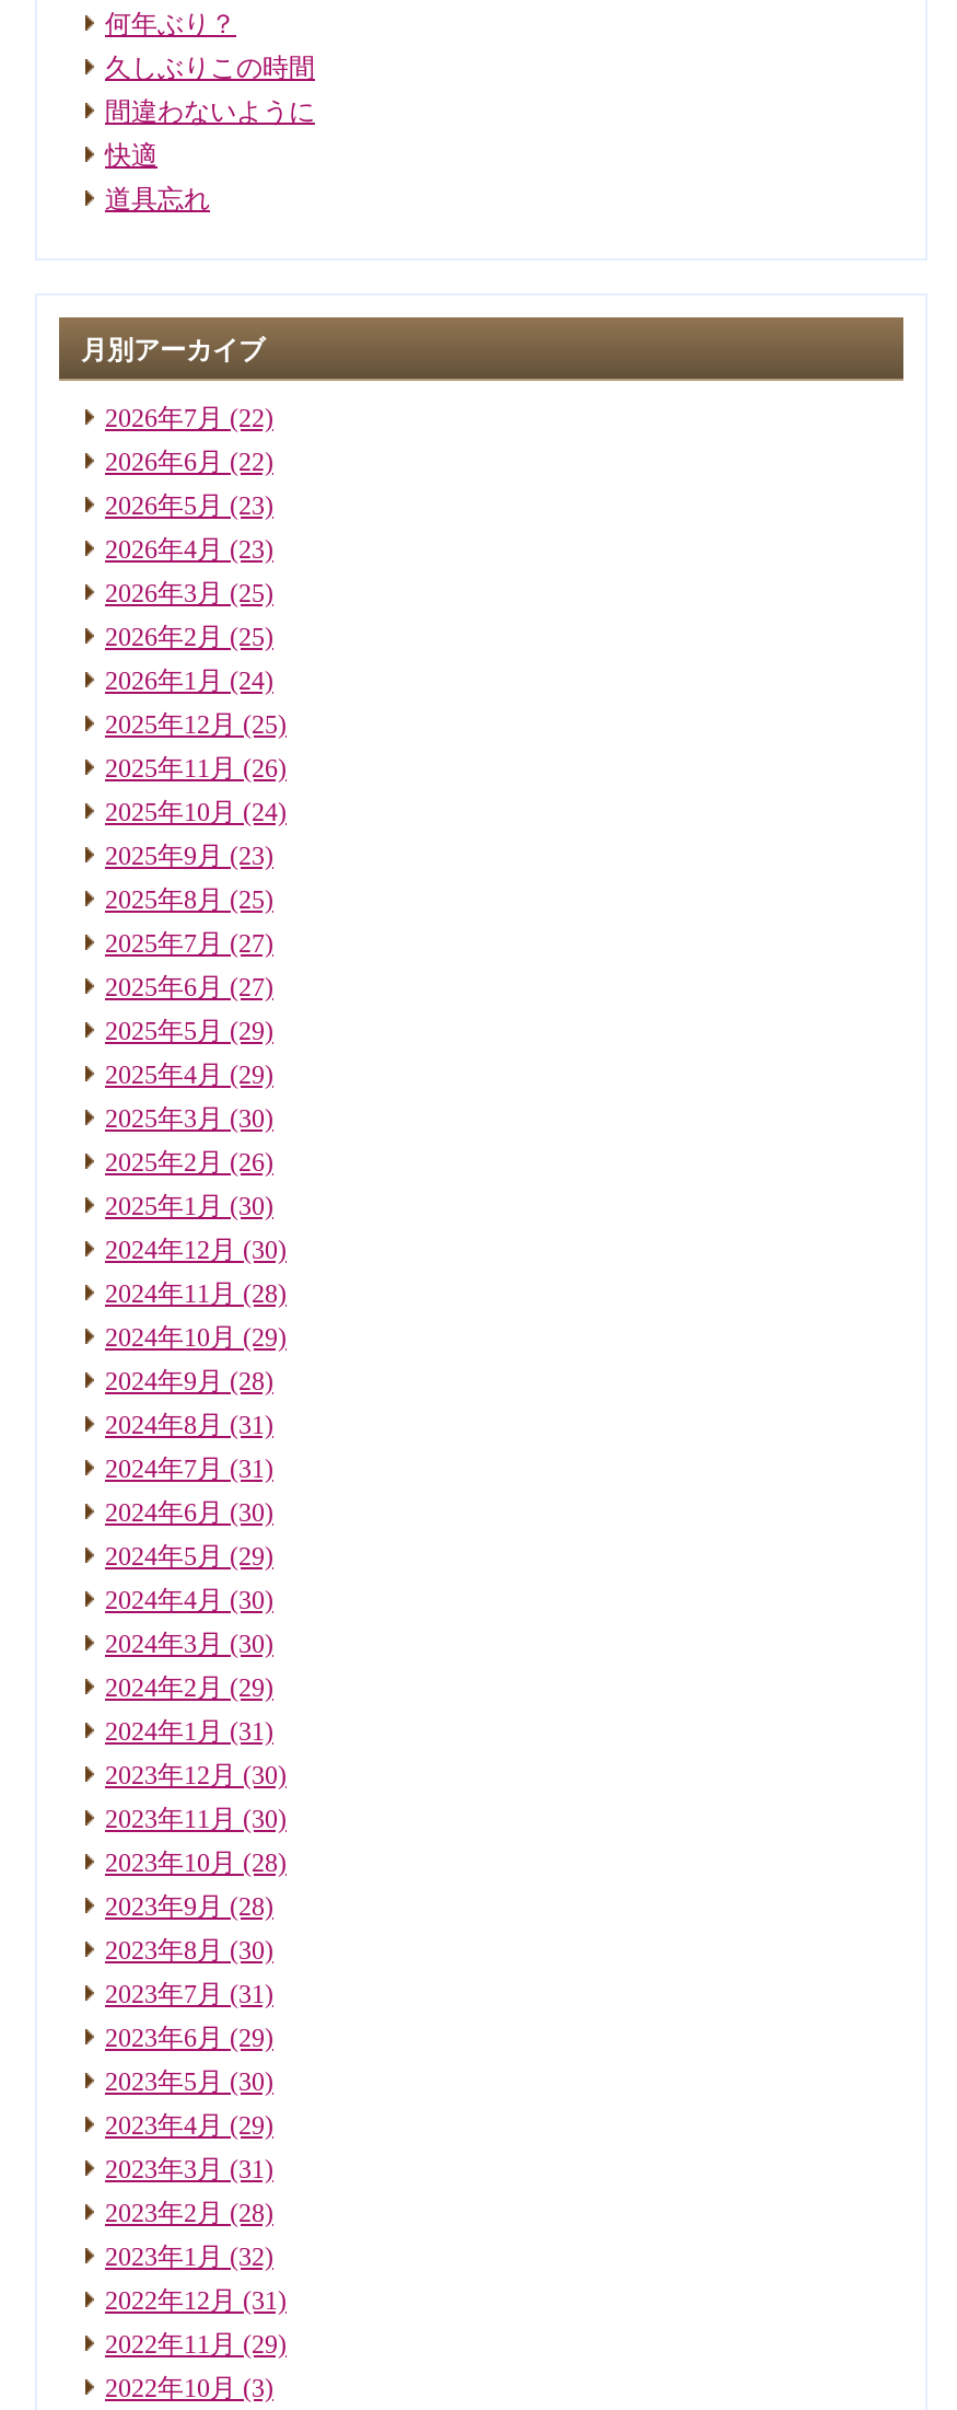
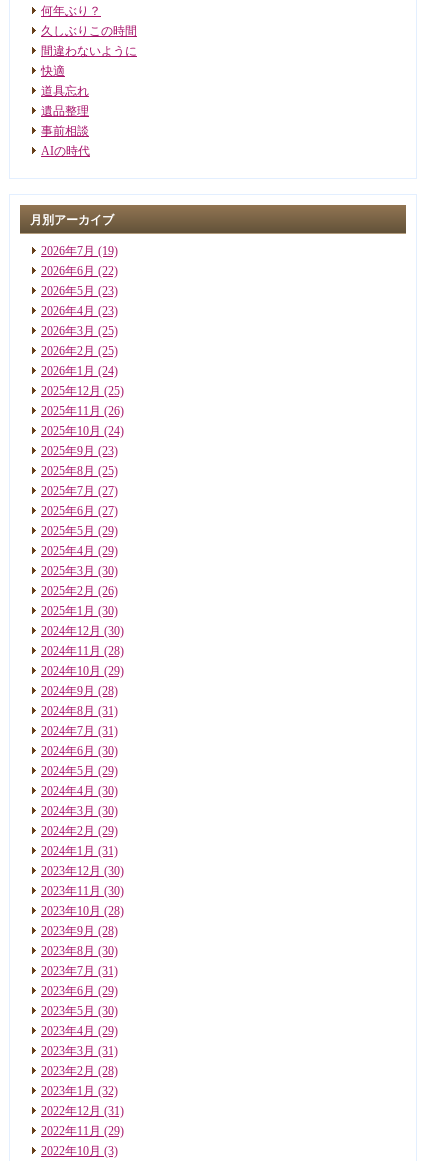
none -> [41,104,90,158] 遺品整理 | 事前相談 | AIの時代
[105,402,273,433] 2026年7月(22) -> [41,244,118,258] 2026年7月(19)

